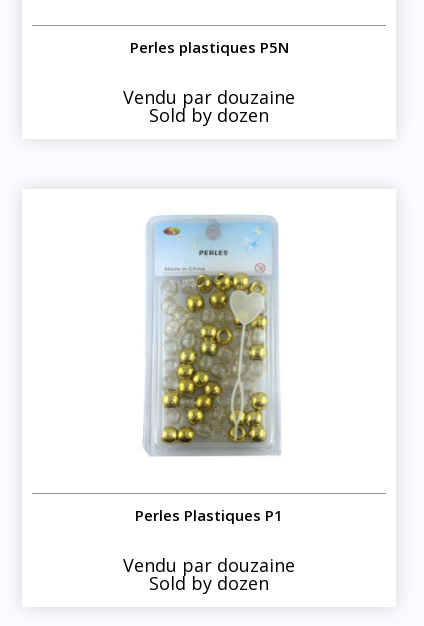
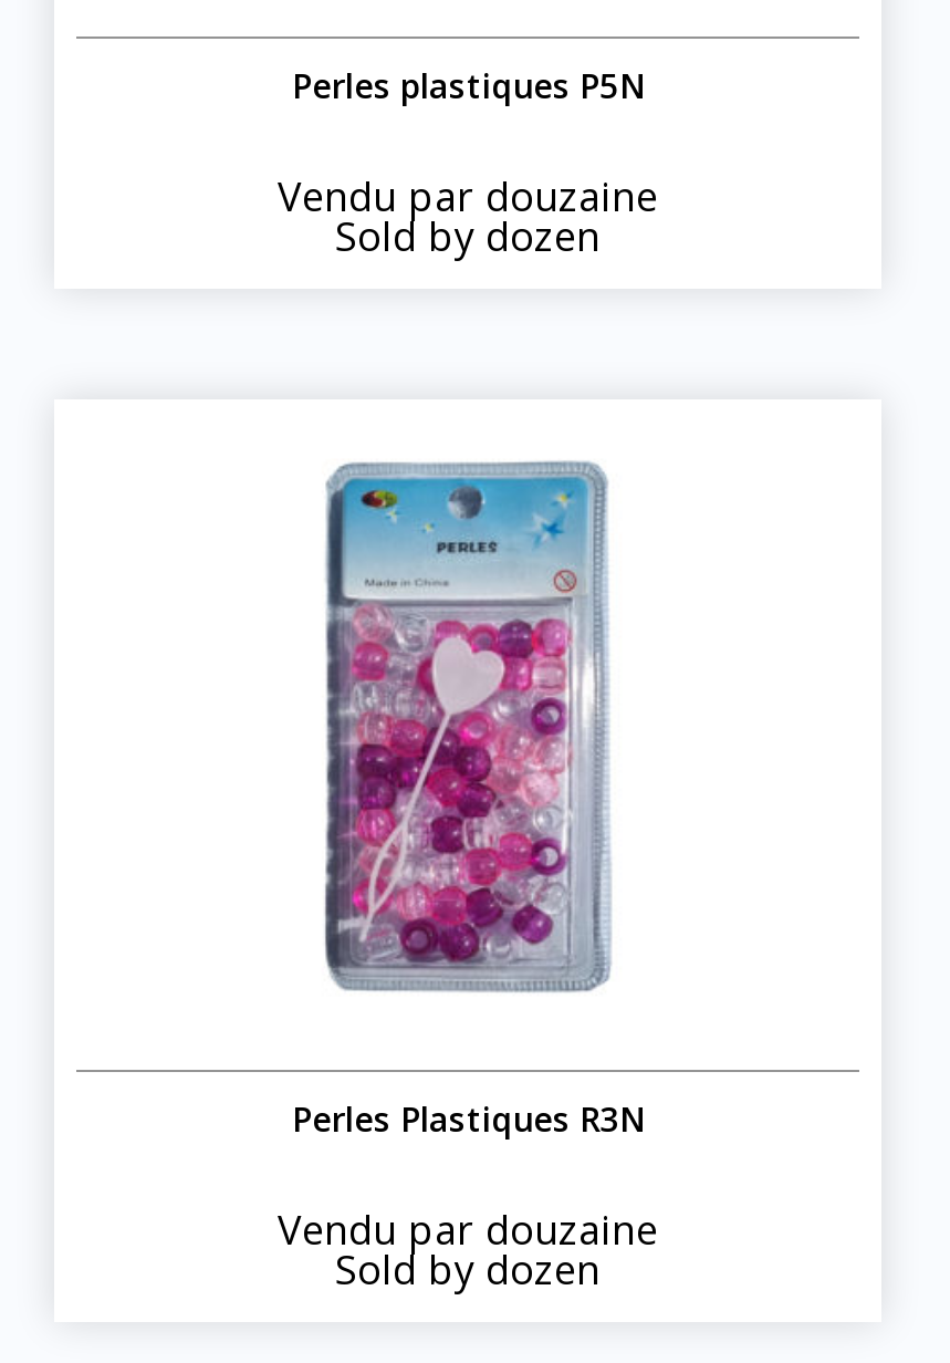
[144,214,282,456] [image] -> [324,457,627,990] [image]
[135,505,283,525] Perles Plastiques P1 -> [292,1098,644,1142] Perles Plastiques R3N

